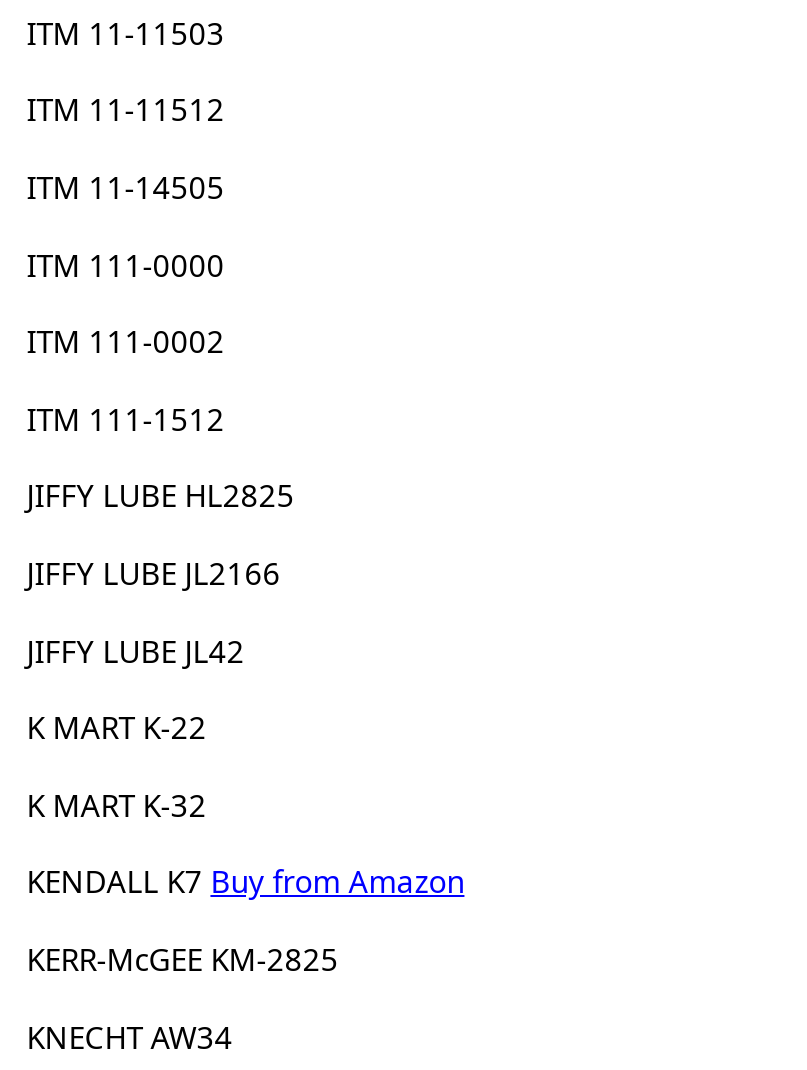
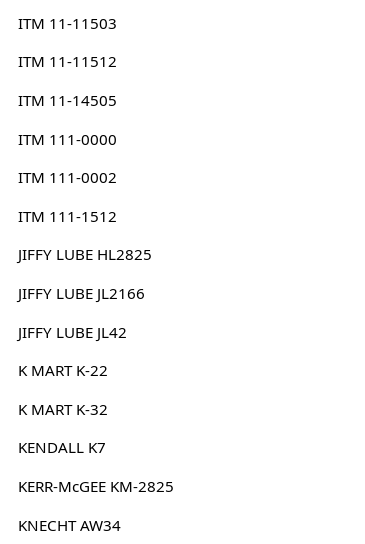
[26,862,464,902] KENDALL K7 Buy from Amazon -> [18,437,106,457] KENDALL K7

